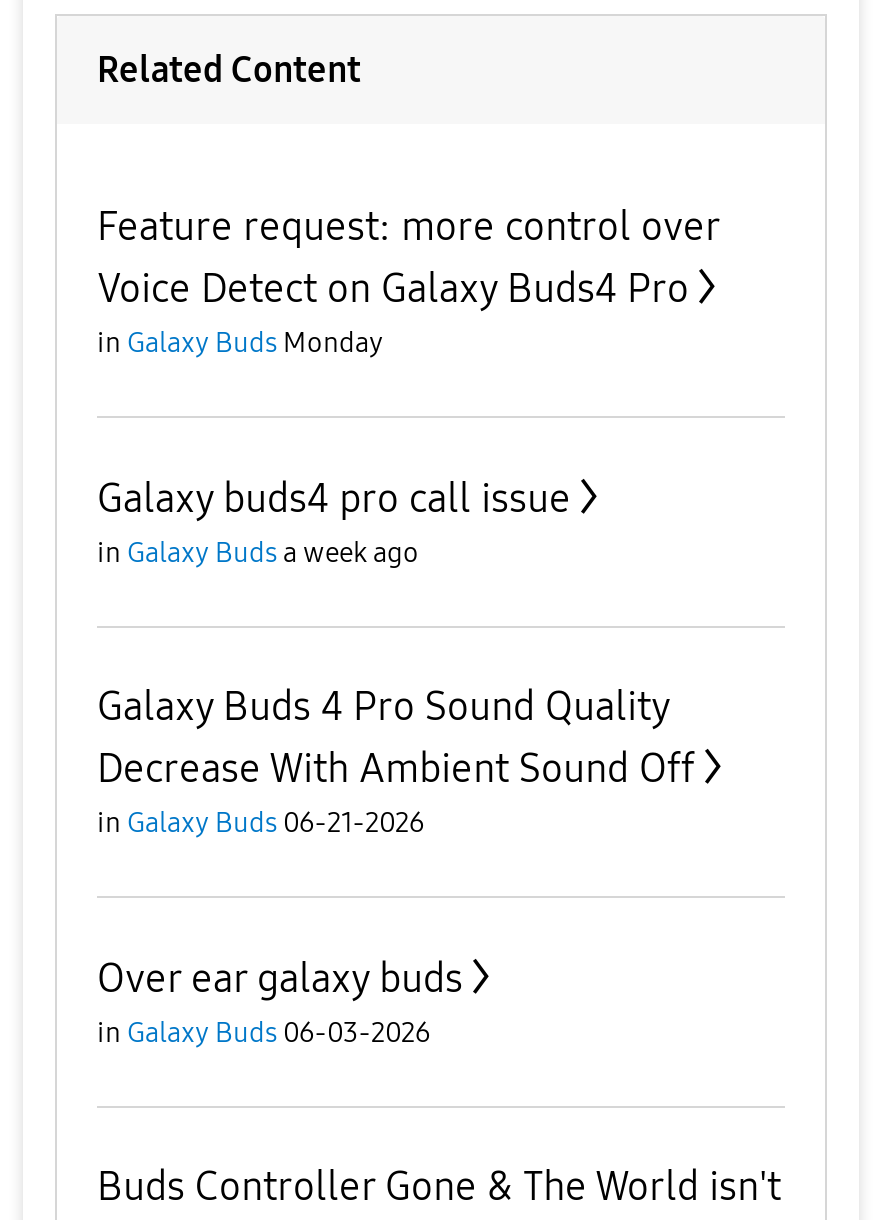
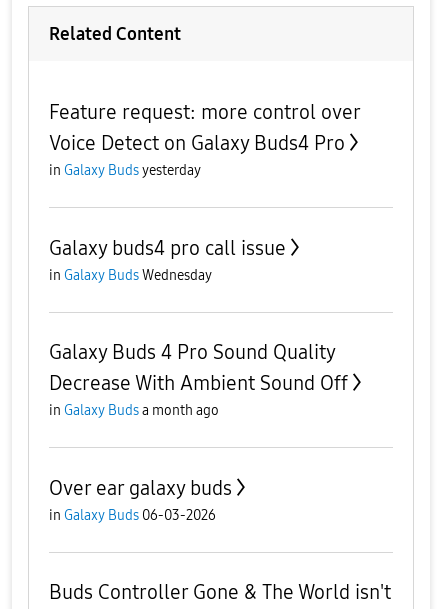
[97,326,383,360] in Galaxy Buds Monday -> [49,162,201,179] in Galaxy Buds yesterday
[97,536,419,570] in Galaxy Buds a week ago -> [49,267,212,284] in Galaxy Buds Wednesday
[97,806,425,840] in Galaxy Buds 06-21-2026 -> [49,402,219,419] in Galaxy Buds a month ago

